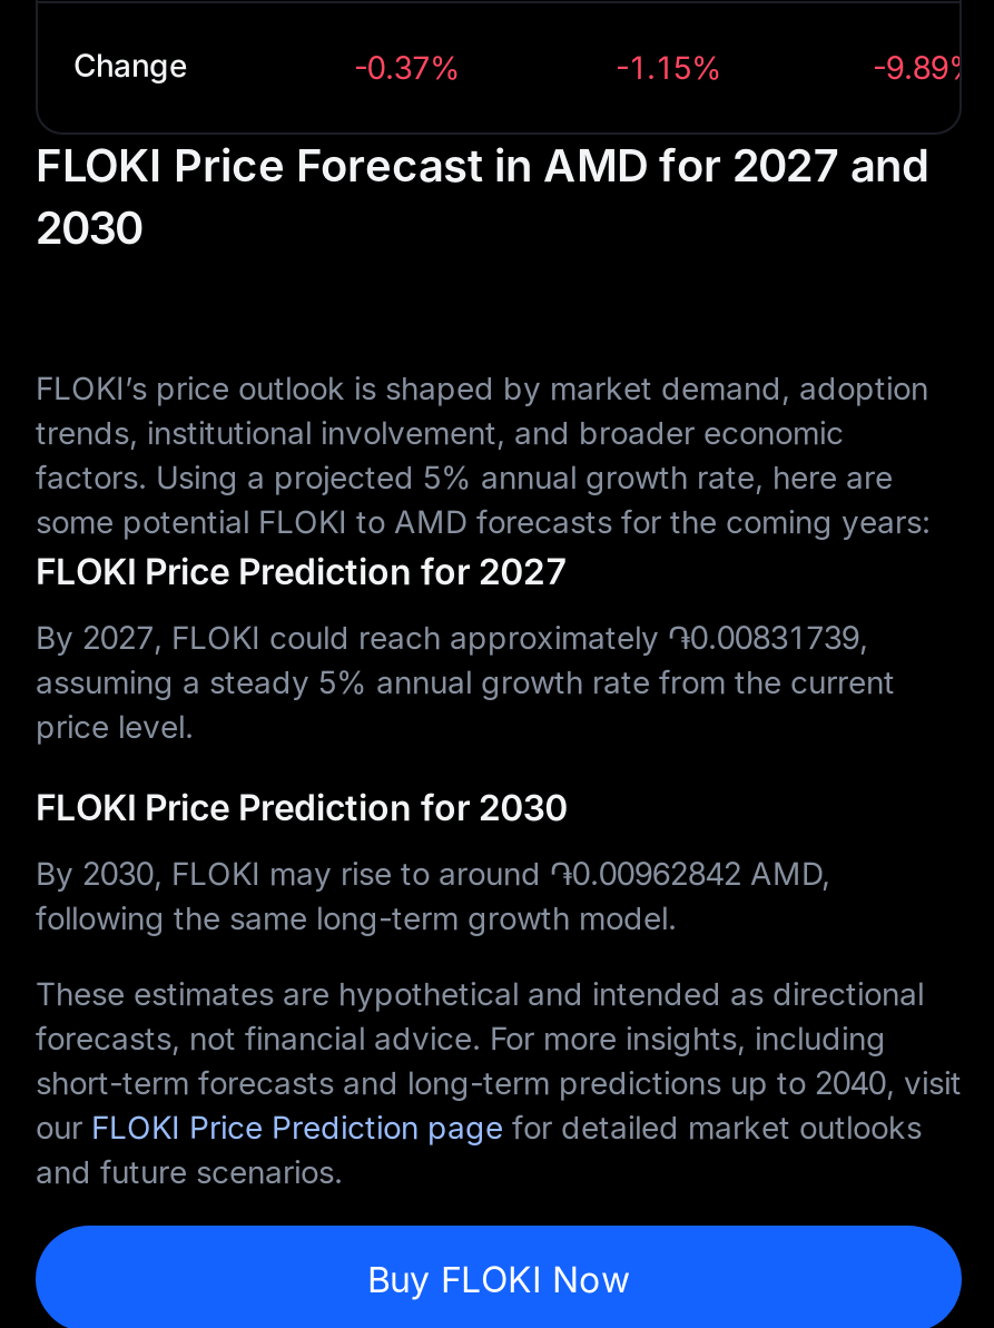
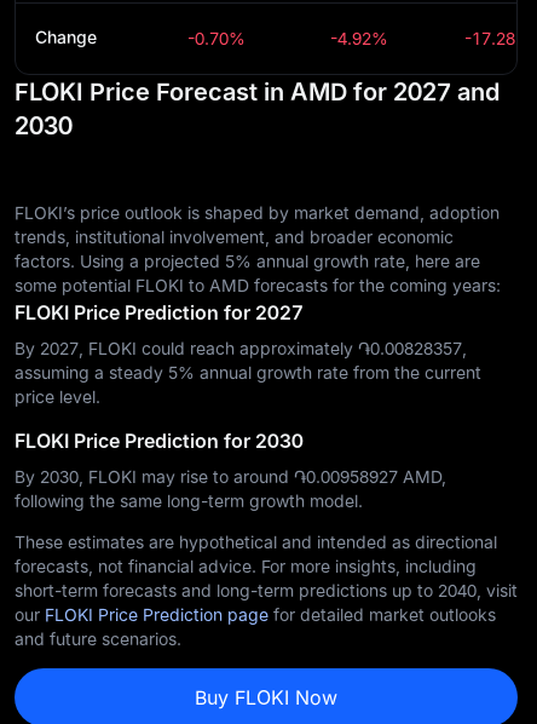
[354,49,461,87] -0.37% -> [187,28,246,49] -0.70%
[616,49,722,87] -1.15% -> [330,28,388,49] -4.92%
[873,49,980,87] -9.89% -> [464,28,532,49] -17.28%
[36,619,868,657] By 2027, FLOKI could reach approximately ֏0.00831739, -> [15,338,467,359] By 2027, FLOKI could reach approximately ֏0.00828357,
[36,855,830,893] By 2030, FLOKI may rise to around ֏0.00962842 AMD, -> [15,467,446,487] By 2030, FLOKI may rise to around ֏0.00958927 AMD,

